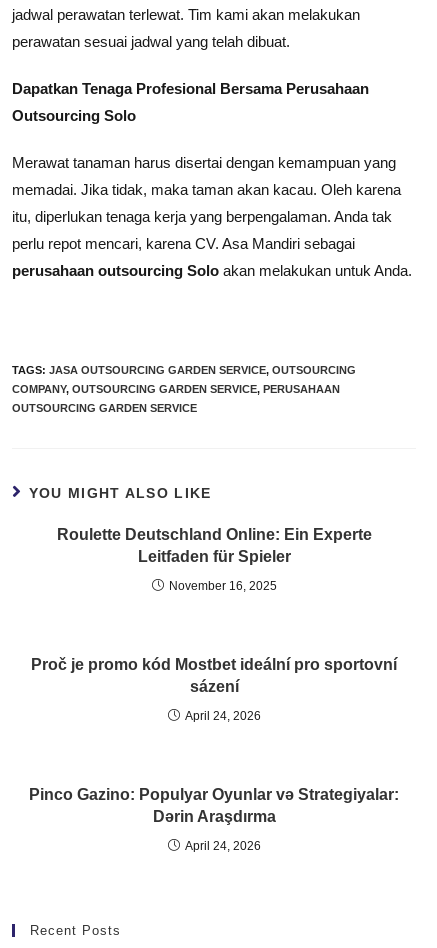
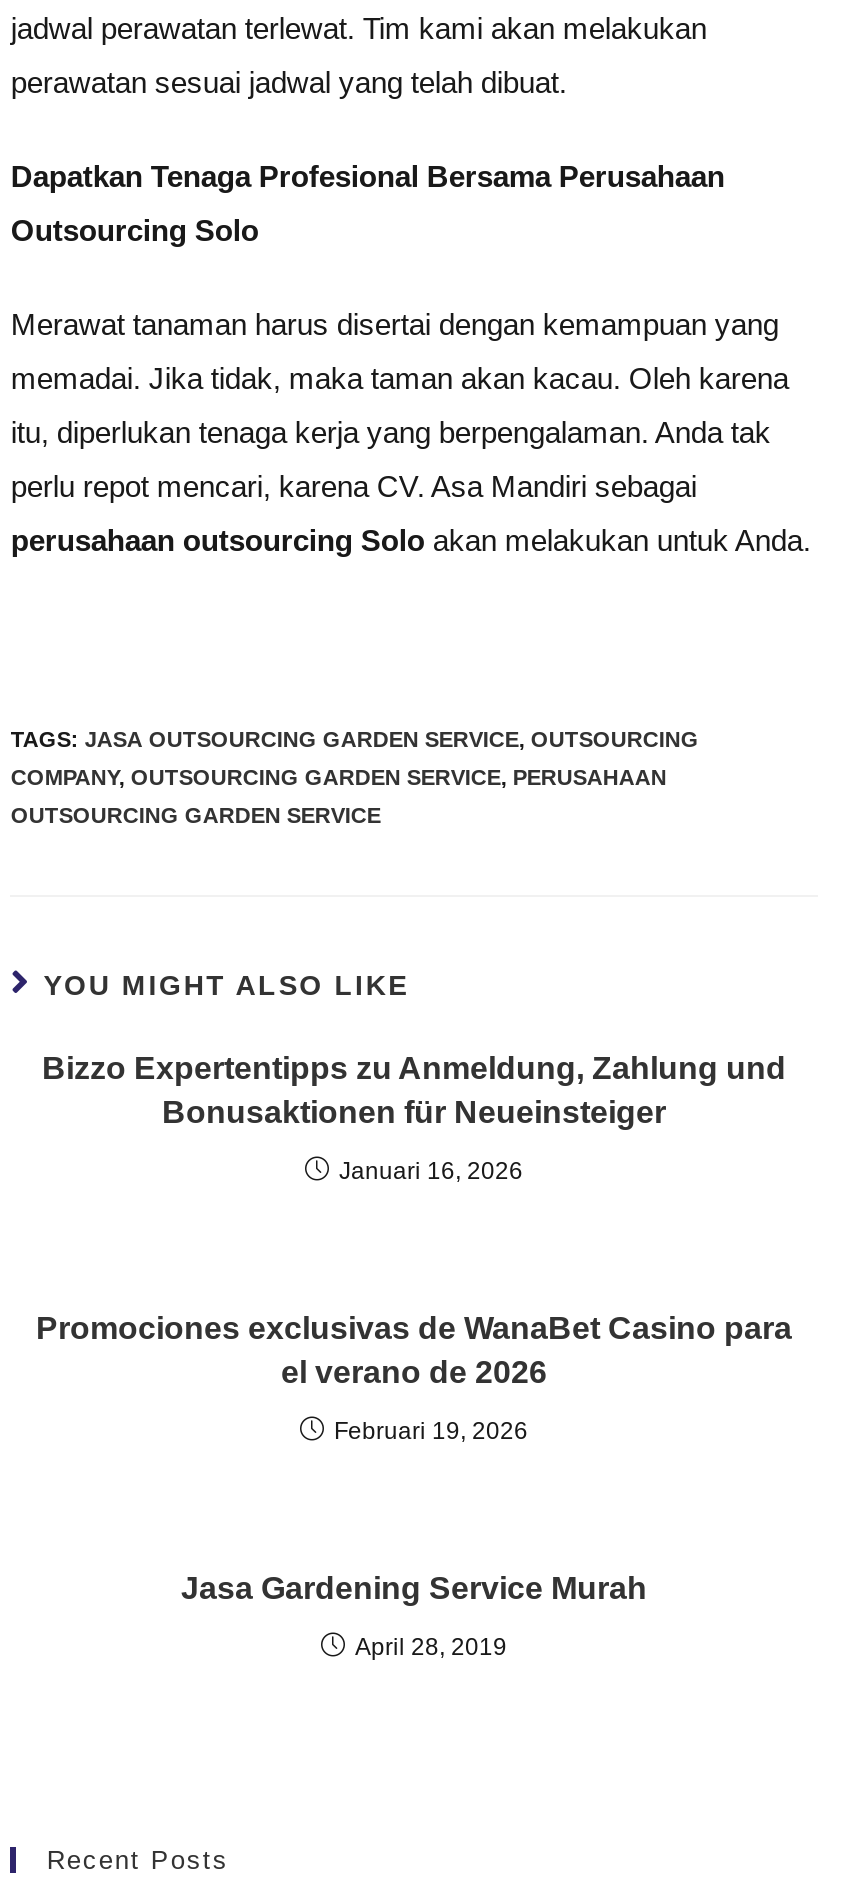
[56,526,371,565] Roulette Deutschland Online: Ein Experte | Leitfaden für Spieler -> [42,1051,786,1129] Bizzo Expertentipps zu Anmeldung, Zahlung und | Bonusaktionen für Neueinsteiger
[168,579,276,593] November 16, 2025 -> [339,1157,523,1185] Januari 16, 2026
[31,656,397,695] Proč je promo kód Mostbet ideální pro sportovní | sázení -> [36,1311,792,1389] Promociones exclusivas de WanaBet Casino para | el verano de 2026
[184,709,260,723] April 24, 2026 -> [334,1417,528,1445] Februari 19, 2026
[29,786,399,825] Pinco Gazino: Populyar Oyunlar və Strategiyalar: | Dərin Araşdırma -> [181,1571,647,1605] Jasa Gardening Service Murah
[184,839,260,853] April 24, 2026 -> [355,1633,507,1661] April 28, 2019

